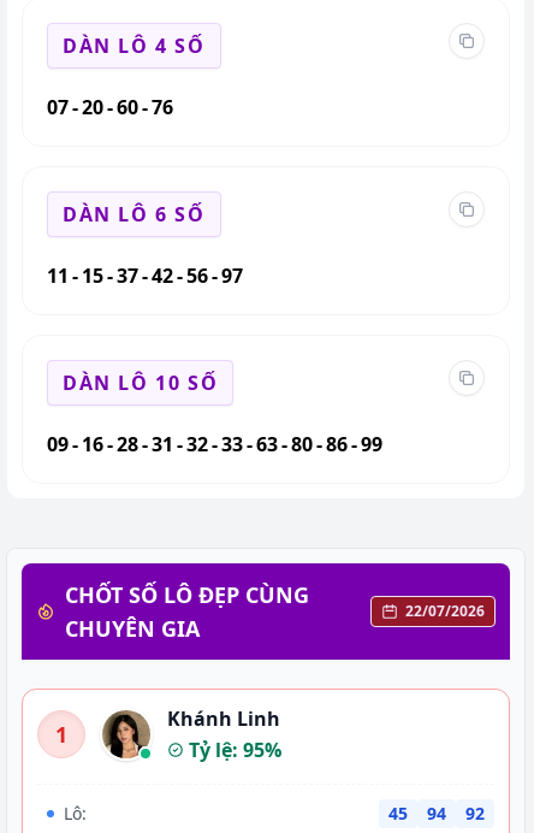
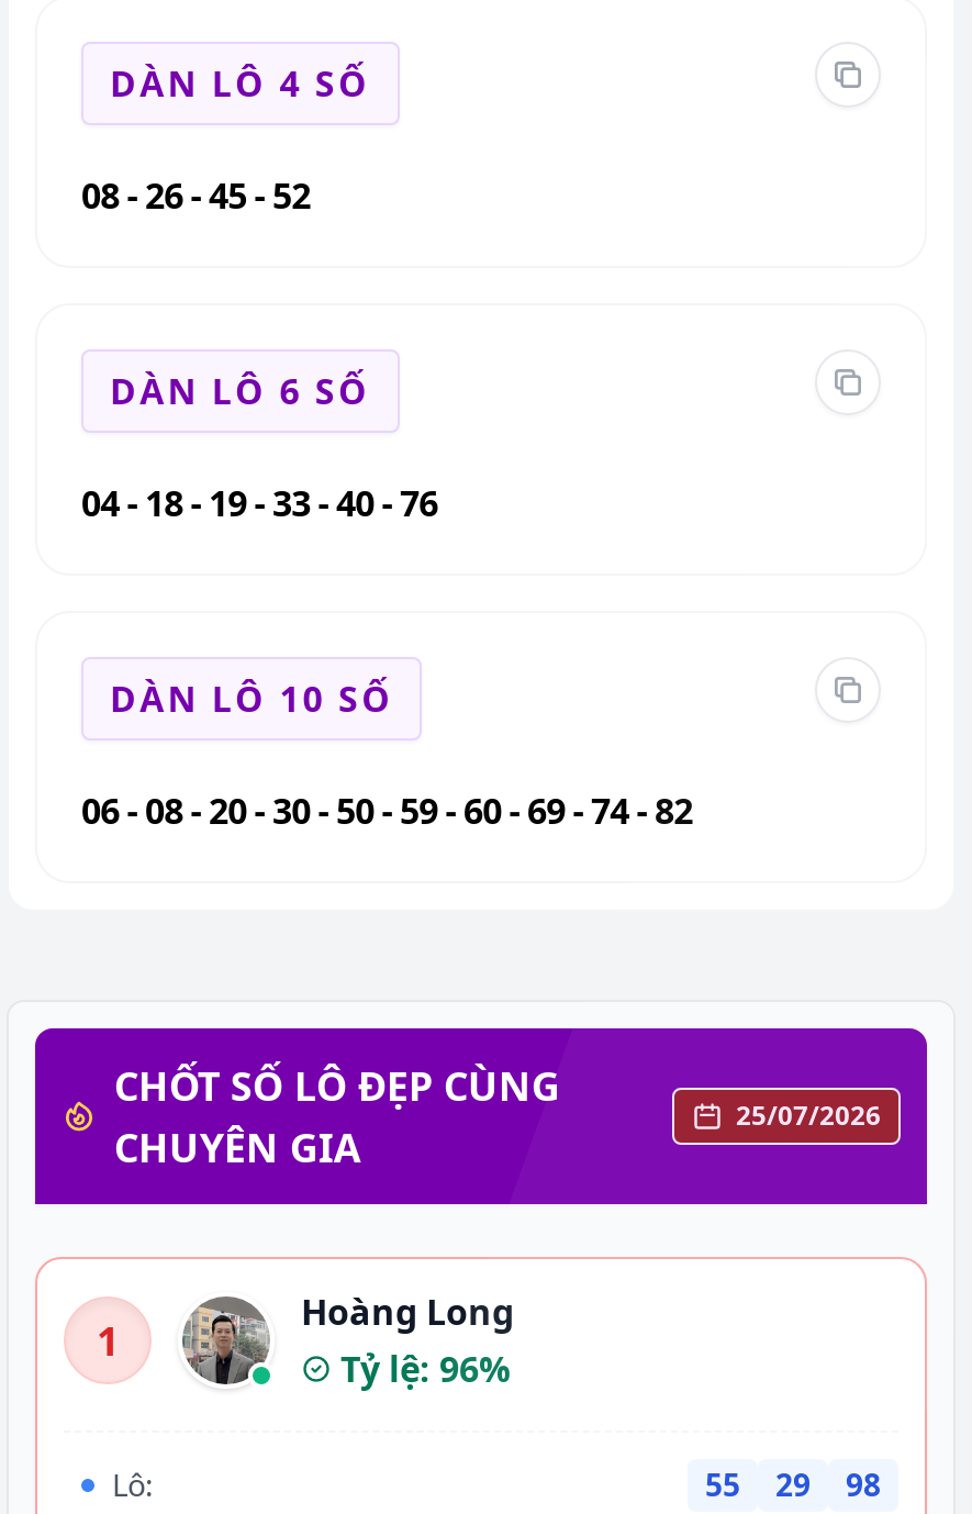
[47,94,172,120] 07 - 20 - 60 - 76 -> [81,171,310,219] 08 - 26 - 45 - 52
[47,262,242,289] 11 - 15 - 37 - 42 - 56 - 97 -> [81,479,438,527] 04 - 18 - 19 - 33 - 40 - 76
[47,431,381,457] 09 - 16 - 28 - 31 - 32 - 33 - 63 - 80 - 86 - 99 -> [81,786,692,835] 06 - 08 - 20 - 30 - 50 - 59 - 60 - 69 - 74 - 82
[405,600,485,621] 22/07/2026 -> [736,1096,881,1133] 25/07/2026
[103,705,281,763] [image] | Khánh Linh | Tỷ lệ: 95% -> [185,1287,514,1393] [image] | Hoàng Long | Tỷ lệ: 96%
[388,801,408,824] 45 -> [705,1463,740,1505] 55
[427,801,446,824] 94 -> [775,1463,811,1505] 29
[465,801,485,824] 92 -> [846,1463,881,1505] 98

